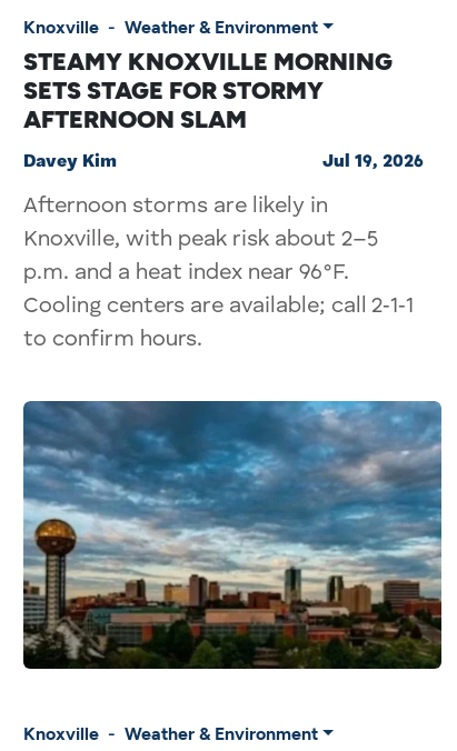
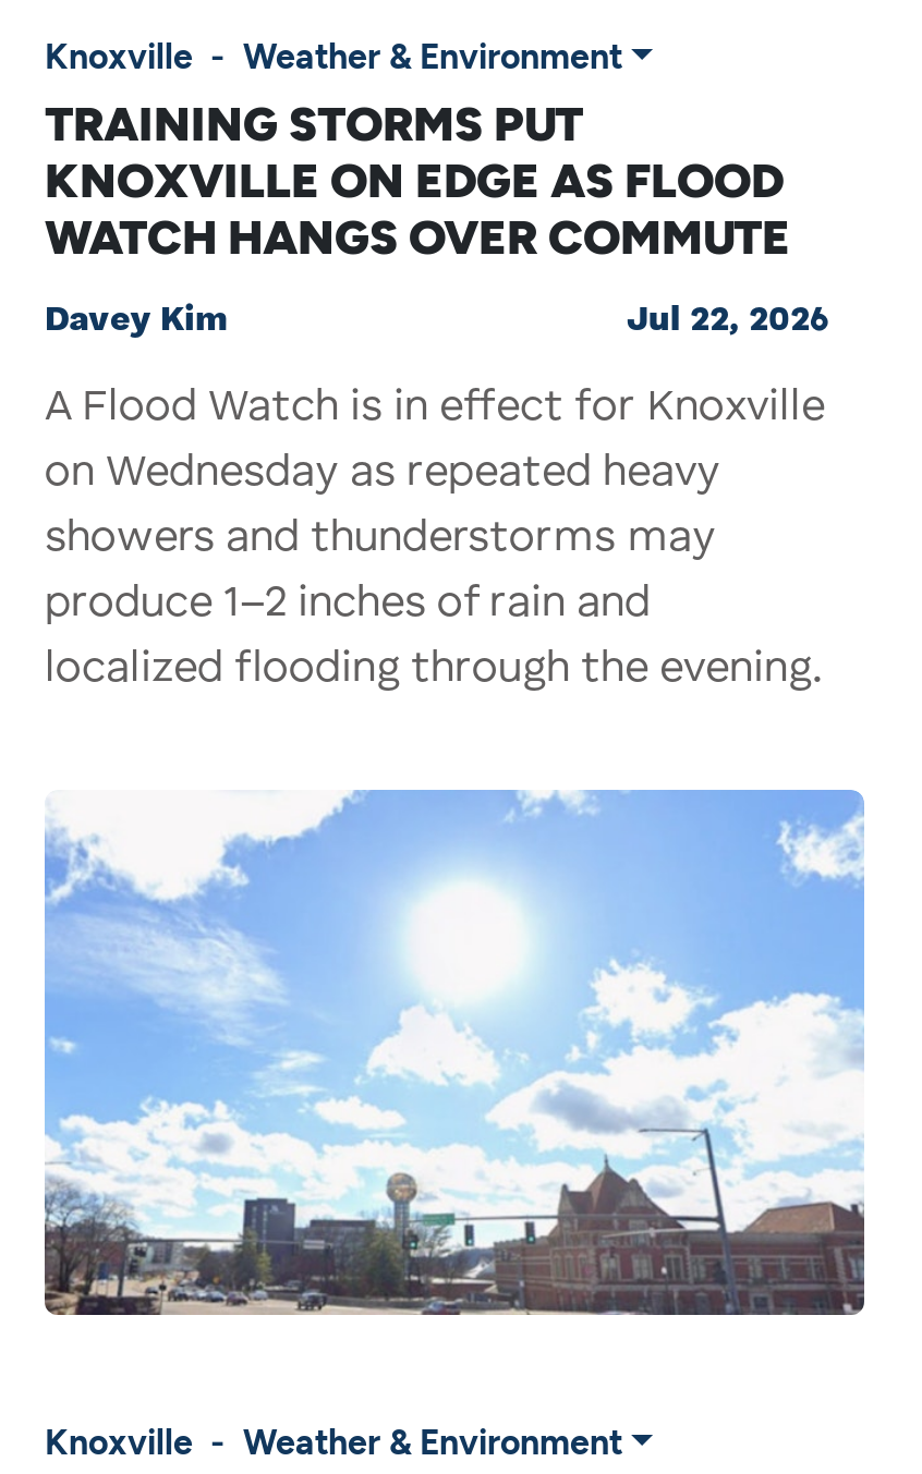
[23,47,393,134] STEAMY KNOXVILLE MORNING | SETS STAGE FOR STORMY | AFTERNOON SLAM -> [45,95,790,265] TRAINING STORMS PUT | KNOXVILLE ON EDGE AS FLOOD | WATCH HANGS OVER COMMUTE
[322,154,424,171] Jul 19, 2026 -> [627,305,829,339] Jul 22, 2026
[23,196,328,218] Afternoon storms are likely in -> [45,387,825,431] A Flood Watch is in effect for Knoxville
[23,229,378,251] Knoxville, with peak risk about 2–5 -> [45,453,720,496] on Wednesday as repeated heavy
[23,263,349,285] p.m. and a heat index near 96°F. -> [45,518,716,562] showers and thunderstorms may
[23,296,414,318] Cooling centers are available; call 2‑1‑1 -> [45,583,651,627] produce 1–2 inches of rain and
[23,329,202,351] to confirm hours. -> [45,649,823,692] localized flooding through the evening.
[22,400,443,670] [image] -> [43,790,866,1317] [image]

